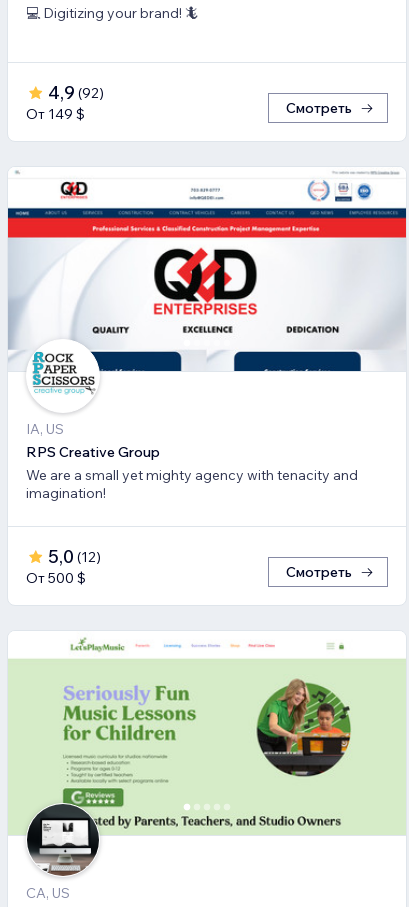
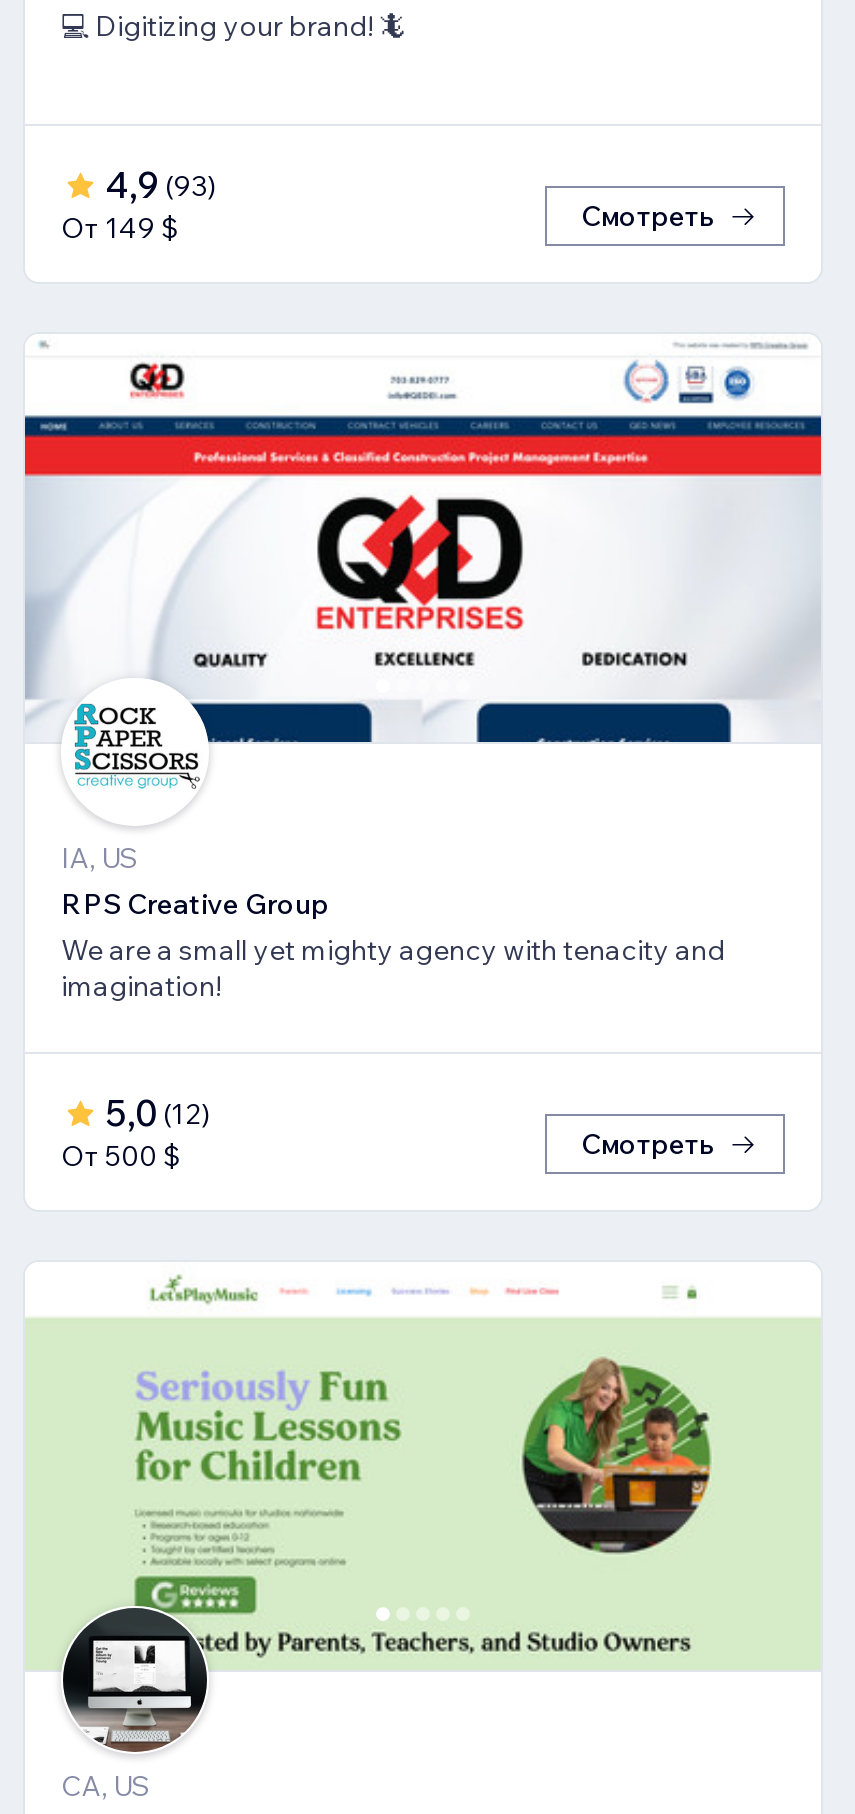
[48,81,104,104] 4,9 (92) -> [105,162,217,208] 4,9 (93)

